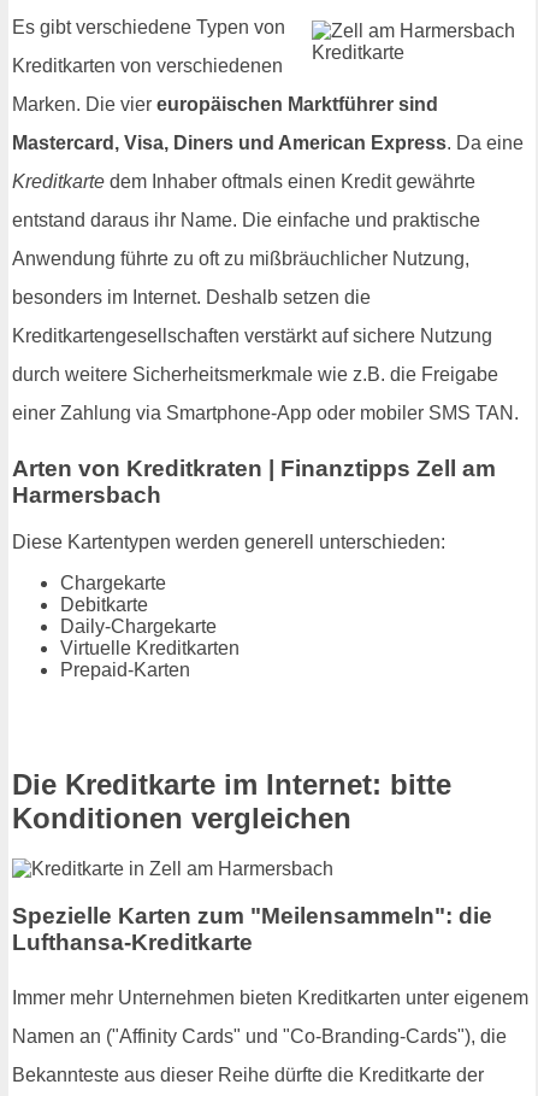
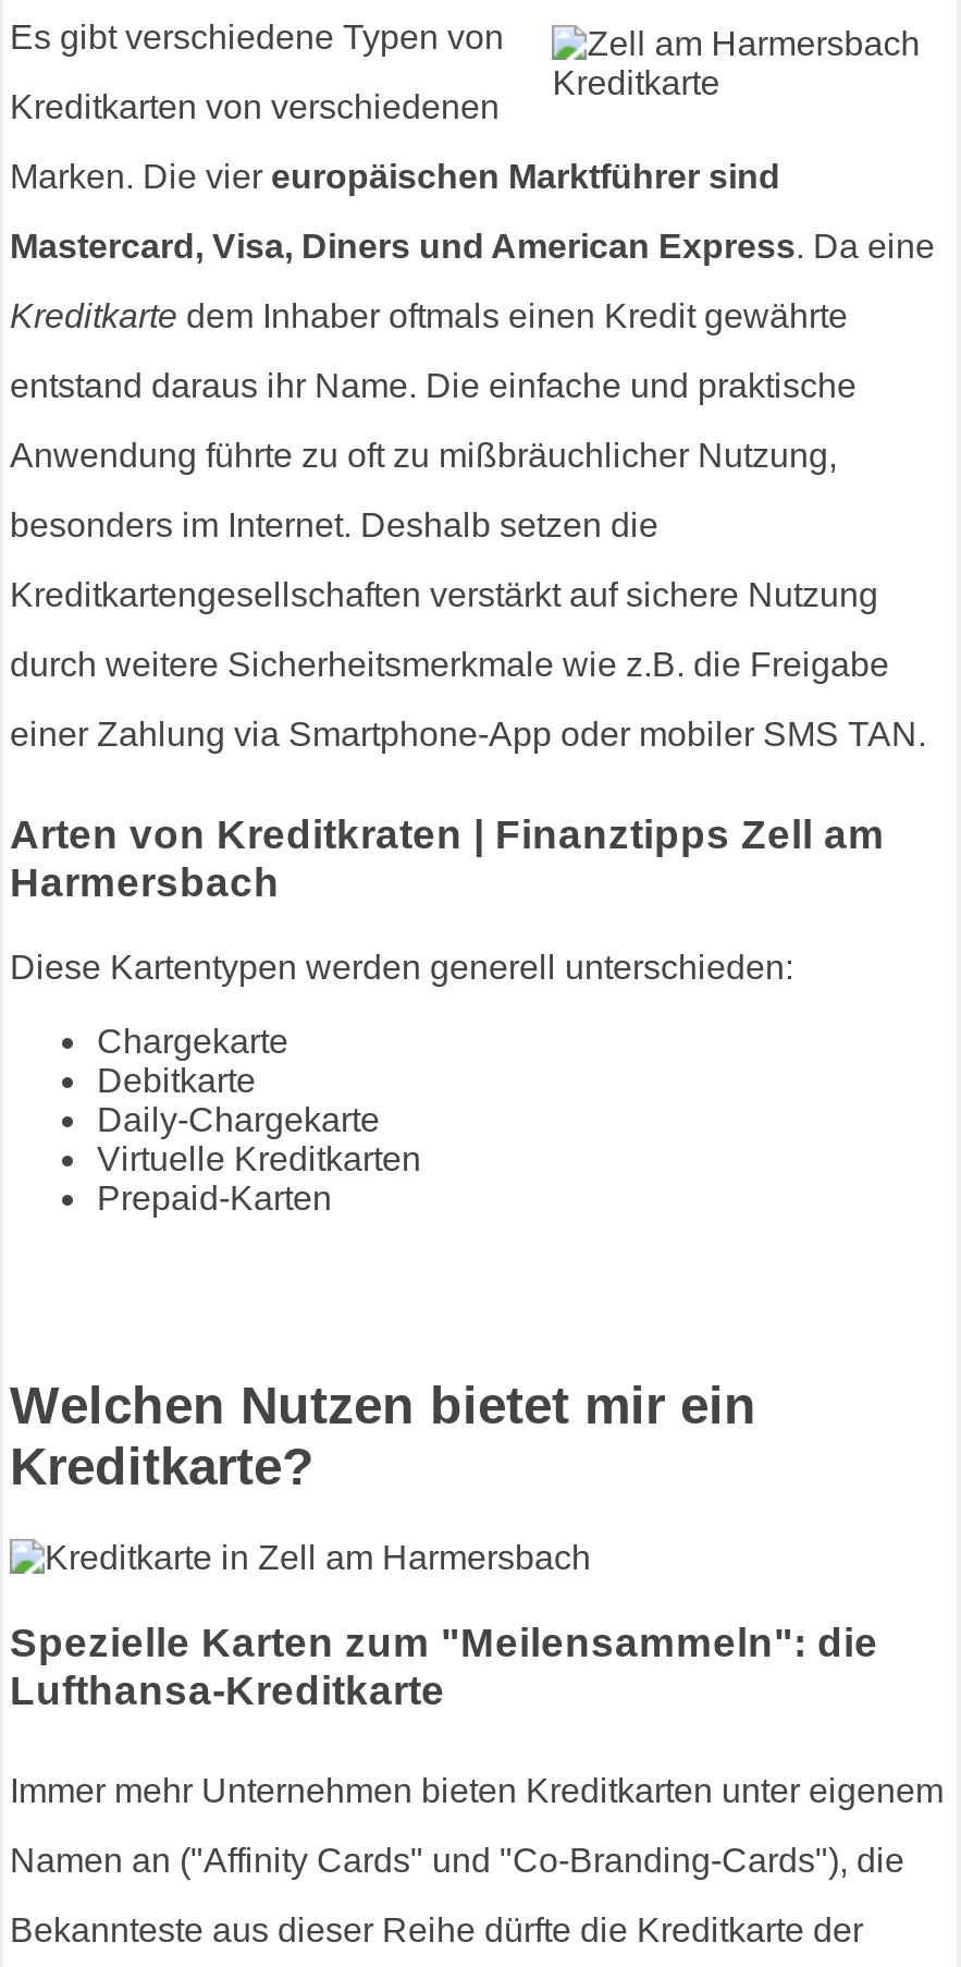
[12,767,451,834] Die Kreditkarte im Internet: bitte | Konditionen vergleichen -> [10,1375,756,1494] Welchen Nutzen bietet mir ein | Kreditkarte?

